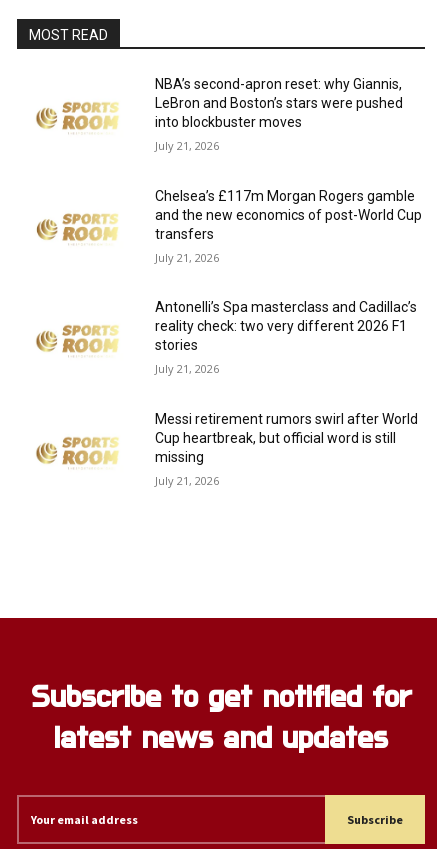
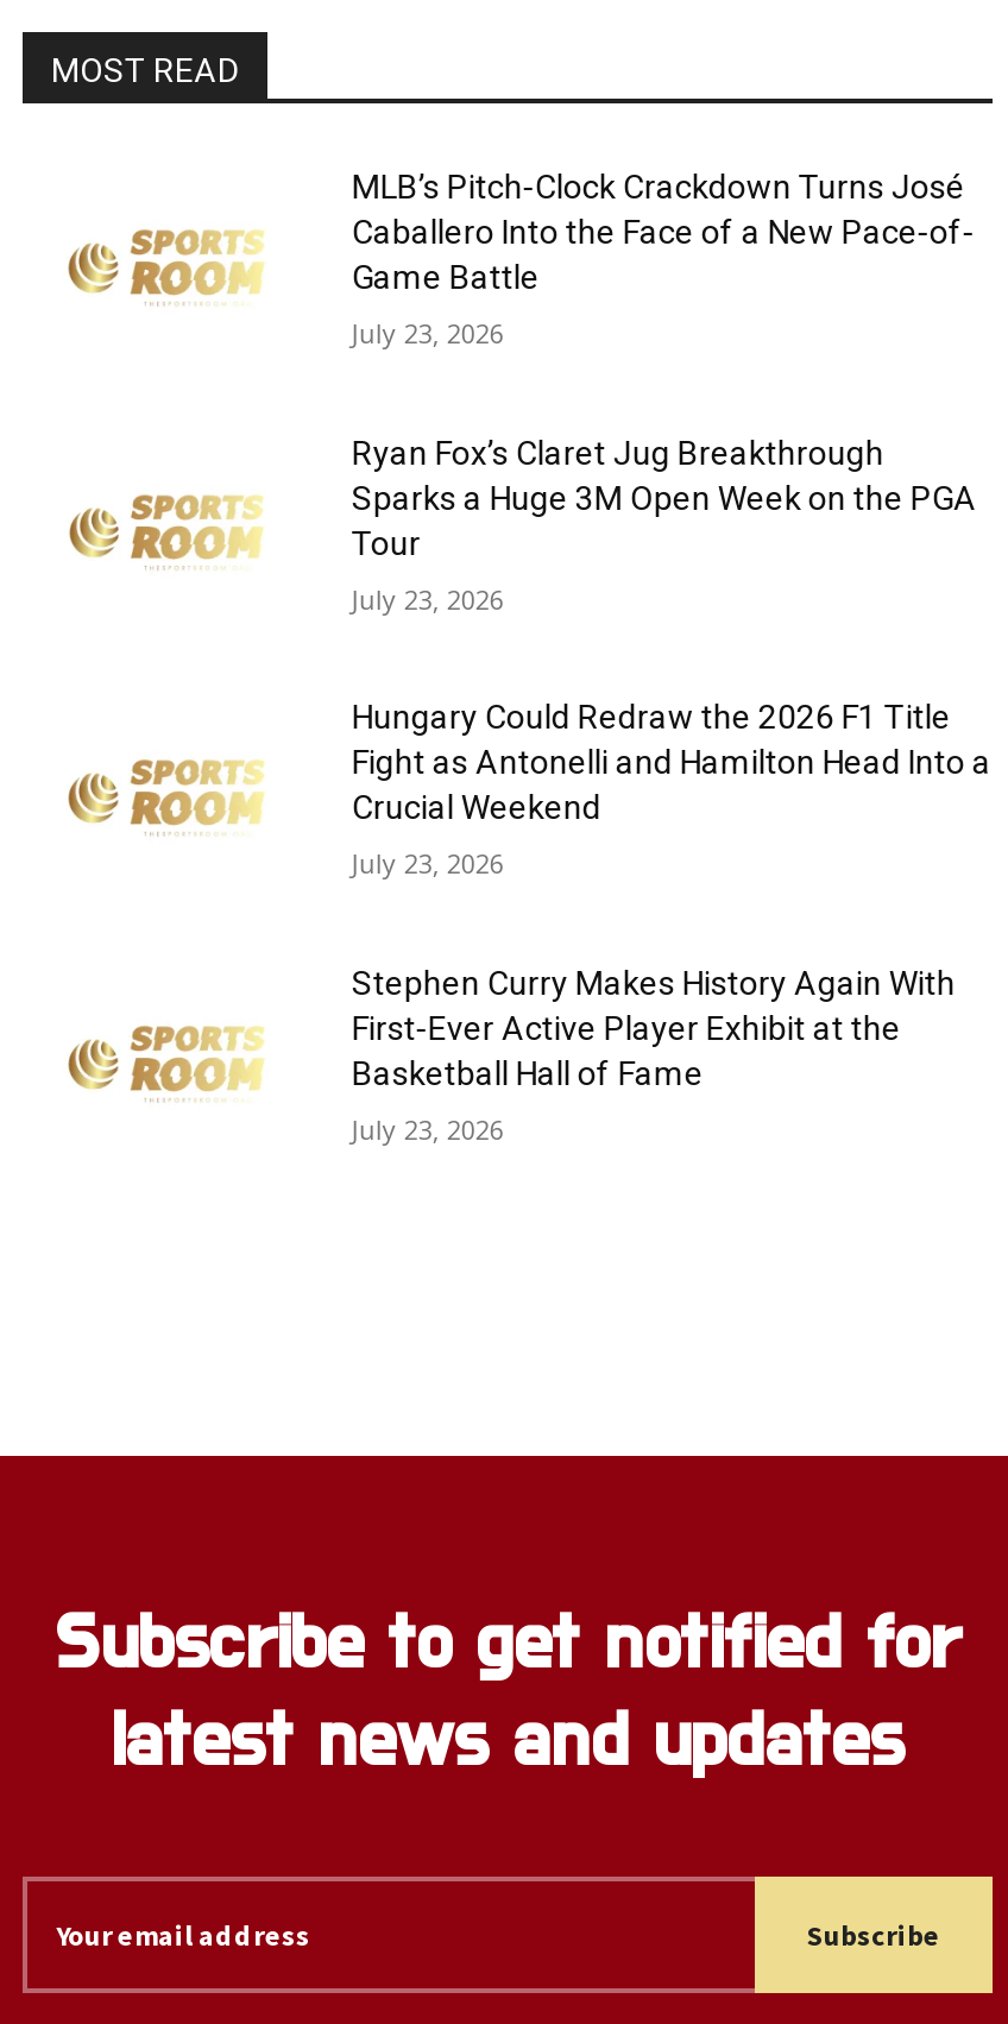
[155,76,403,130] NBA’s second-apron reset: why Giannis, | LeBron and Boston’s stars were pushed | into blockbuster moves -> [352,168,974,296] MLB’s Pitch-Clock Crackdown Turns José | Caballero Into the Face of a New Pace-of- | Game Battle
[155,138,219,153] July 21, 2026 -> [352,315,504,351] July 23, 2026
[155,188,422,242] Chelsea’s £117m Morgan Rogers gamble | and the new economics of post-World Cup | transfers -> [352,433,977,561] Ryan Fox’s Claret Jug Breakthrough | Sparks a Huge 3M Open Week on the PGA | Tour
[155,250,219,265] July 21, 2026 -> [352,580,504,616] July 23, 2026
[155,299,417,353] Antonelli’s Spa masterclass and Cadillac’s | reality check: two very different 2026 F1 | stories -> [352,698,991,827] Hungary Could Redraw the 2026 F1 Title | Fight as Antonelli and Hamilton Head Into a | Crucial Weekend
[155,361,219,376] July 21, 2026 -> [352,846,504,881] July 23, 2026
[155,411,418,465] Messi retirement rumors swirl after World | Cup heartbreak, but official word is still | missing -> [352,964,955,1092] Stephen Curry Makes History Again With | First-Ever Active Player Exhibit at the | Basketball Hall of Fame
[155,473,219,488] July 21, 2026 -> [352,1111,504,1147] July 23, 2026

